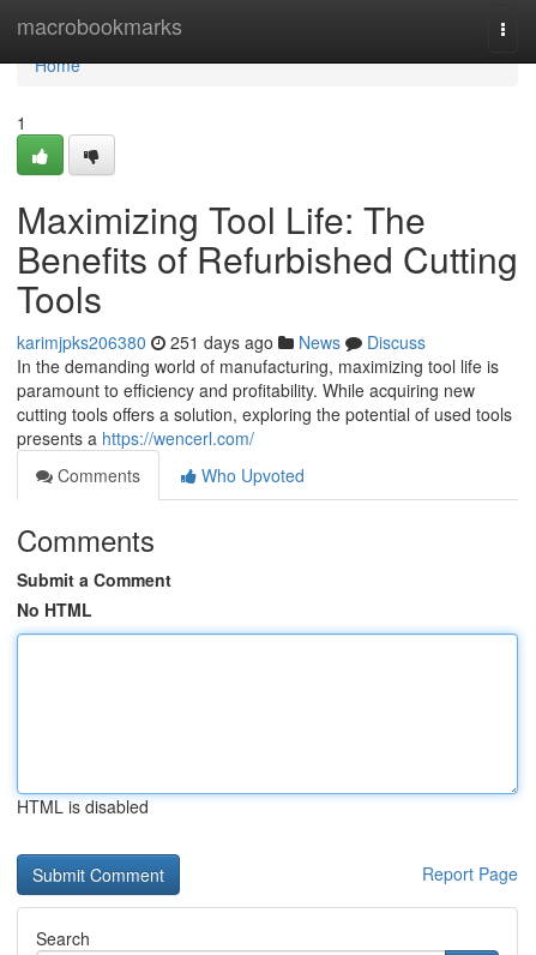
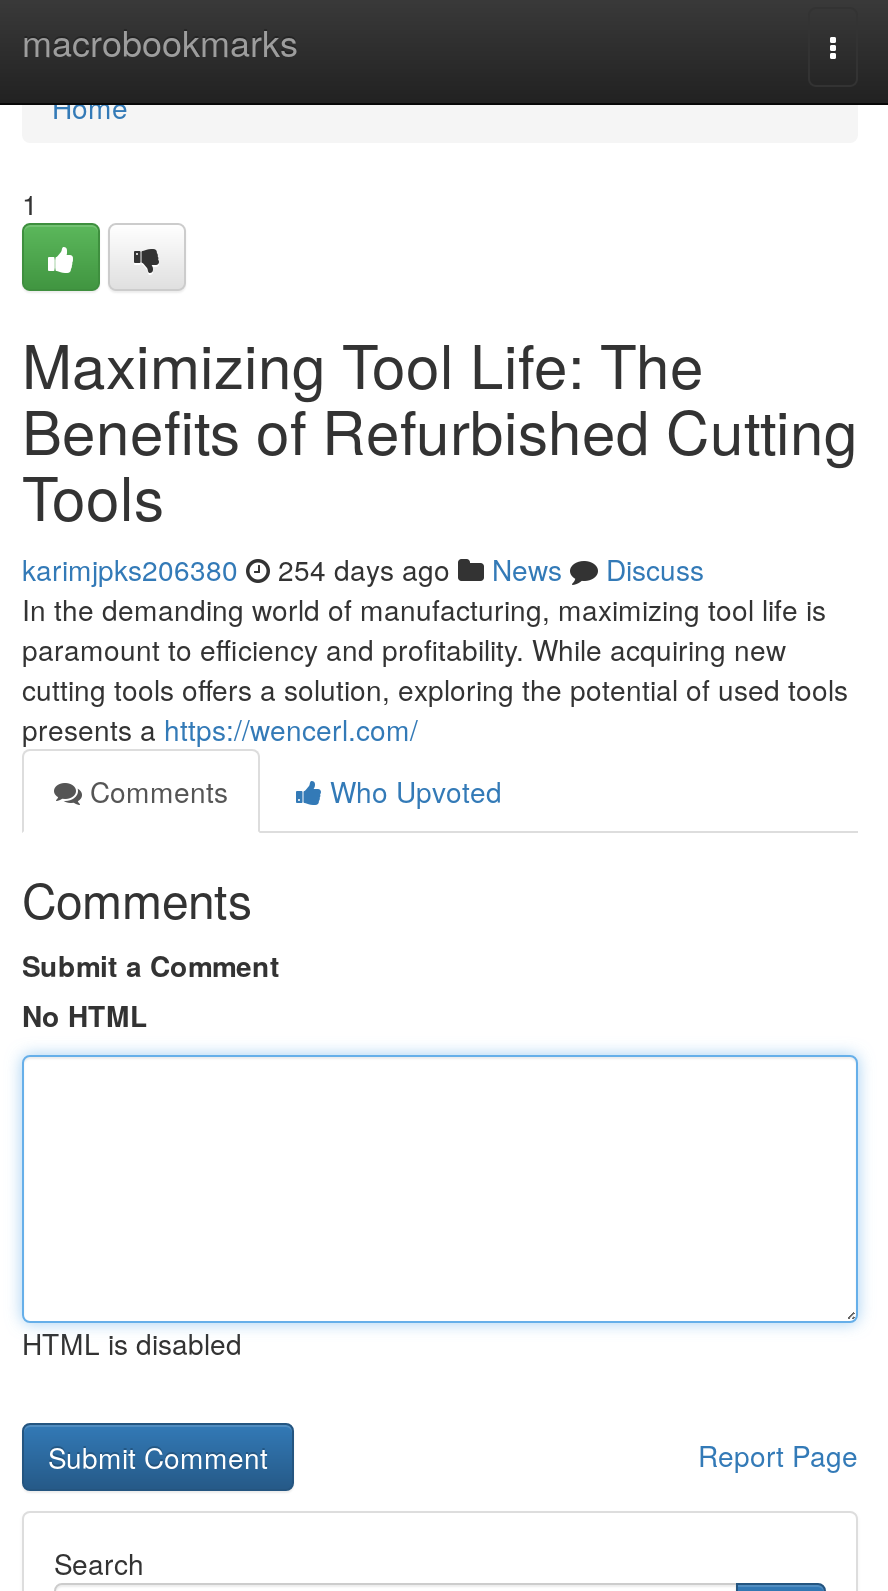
[17,330,426,354] karimjpks206380 251 days ago News Discuss -> [22,549,704,589] karimjpks206380 254 days ago News Discuss

